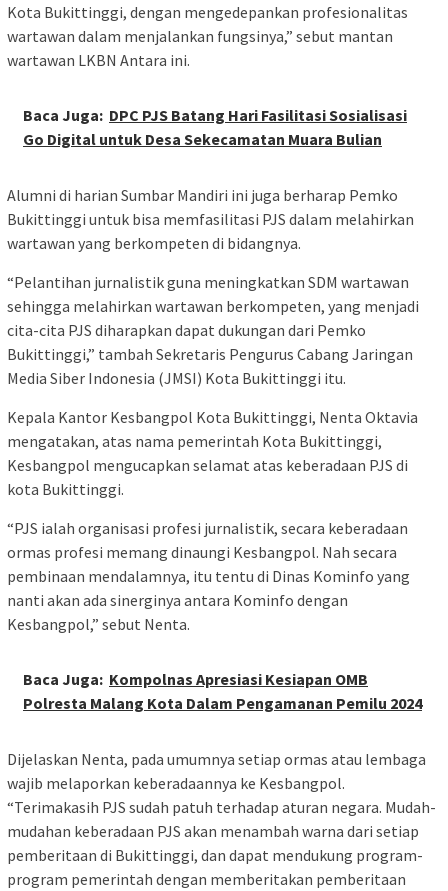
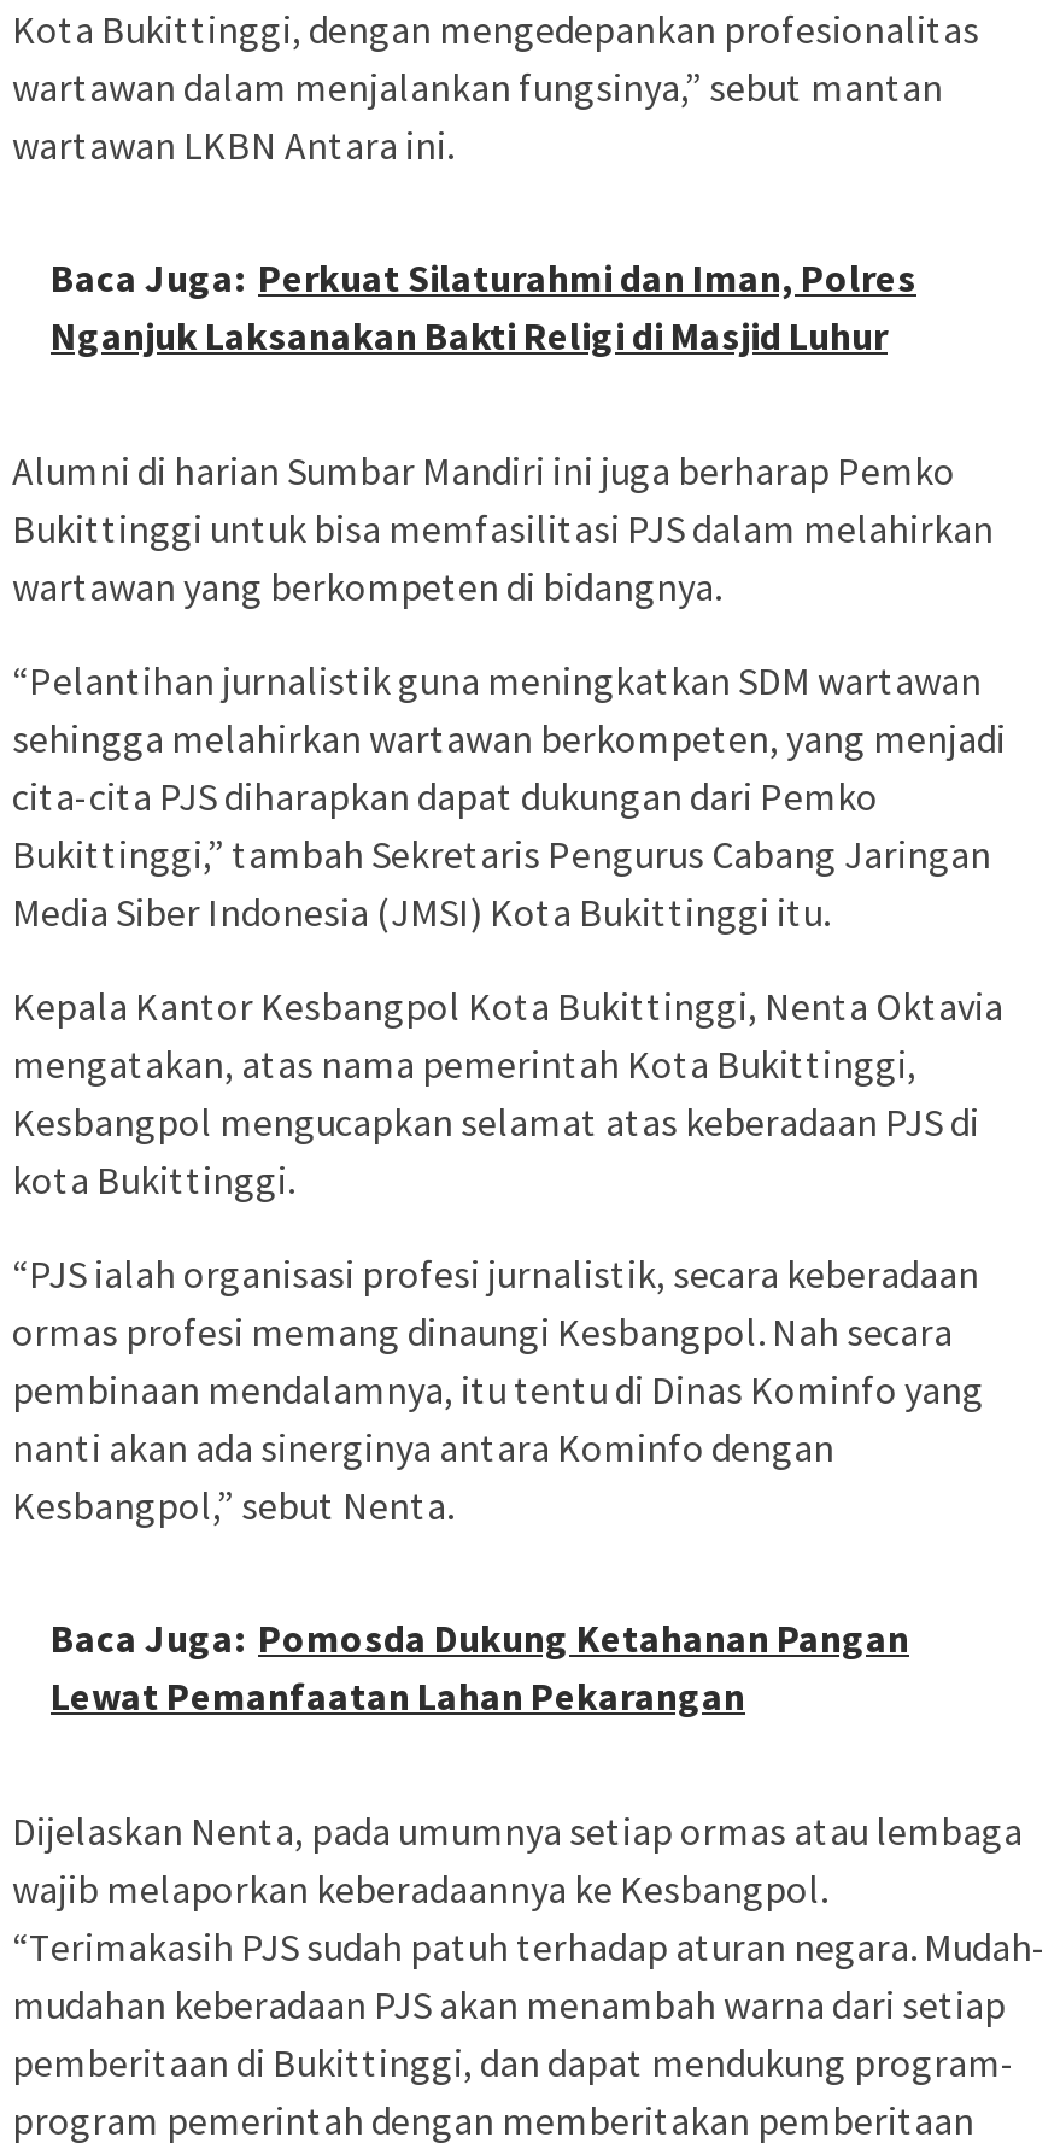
[23,105,407,149] Baca Juga: DPC PJS Batang Hari Fasilitasi Sosialisasi | Go Digital untuk Desa Sekecamatan Muara Bulian -> [51,253,916,359] Baca Juga: Perkuat Silaturahmi dan Iman, Polres | Nganjuk Laksanakan Bakti Religi di Masjid Luhur
[23,669,422,713] Baca Juga: Kompolnas Apresiasi Kesiapan OMB | Polresta Malang Kota Dalam Pengamanan Pemilu 2024 -> [51,1614,909,1720] Baca Juga: Pomosda Dukung Ketahanan Pangan | Lewat Pemanfaatan Lahan Pekarangan

